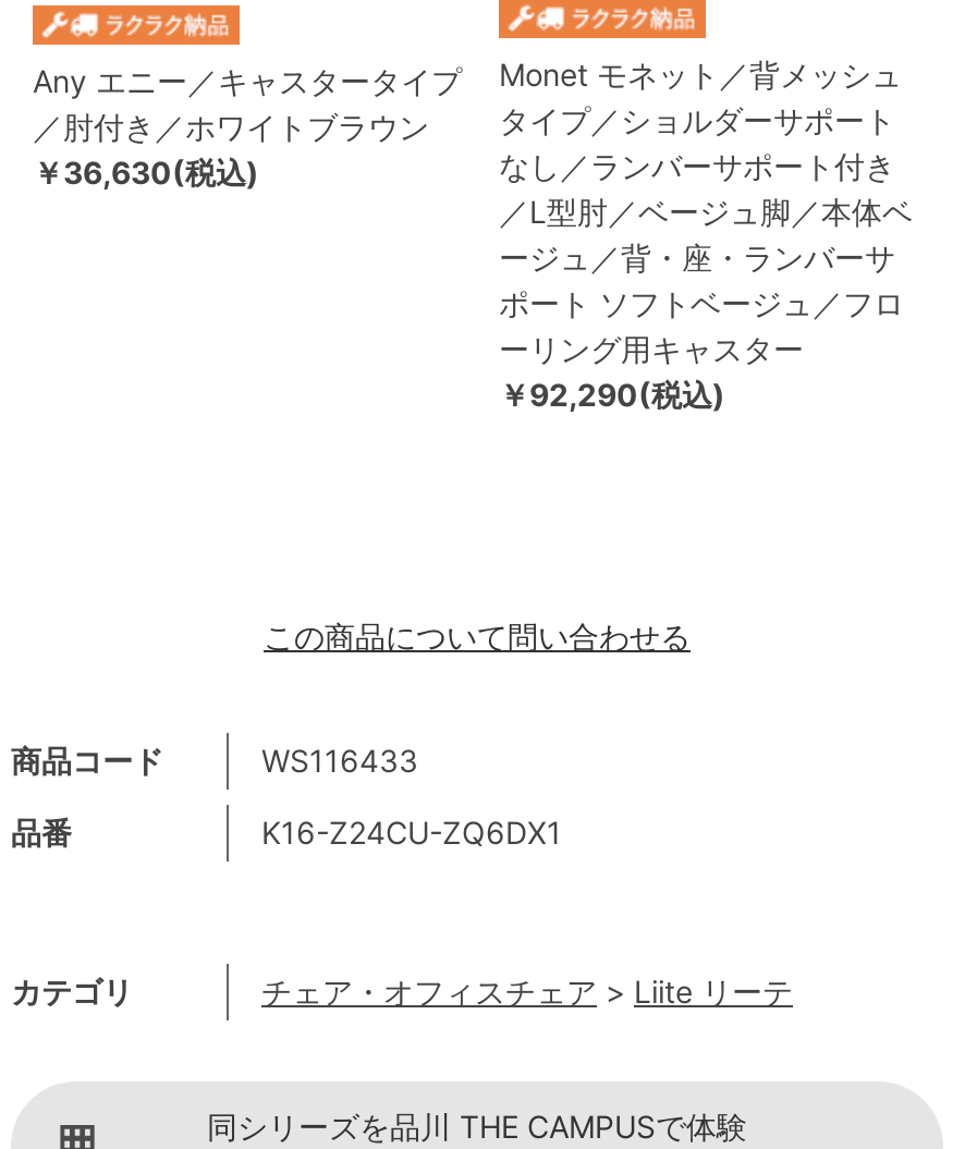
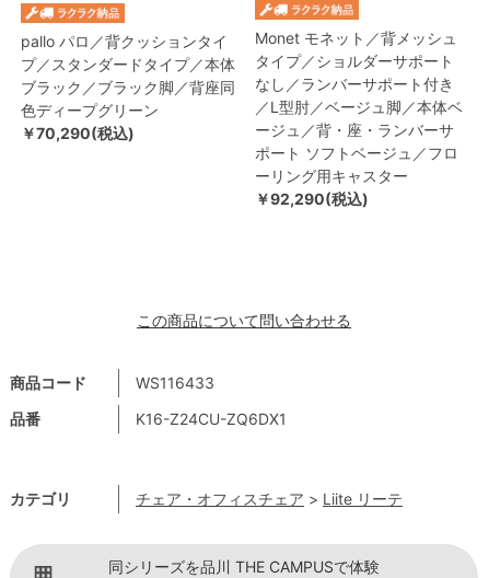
[33,63,462,191] Any エニー／キャスタータイプ | ／肘付き／ホワイトブラウン | ￥36,630(税込) -> [21,32,235,143] pallo パロ／背クッションタイ | プ／スタンダードタイプ／本体 | ブラック／ブラック脚／背座同 | 色ディープグリーン | ￥70,290(税込)

